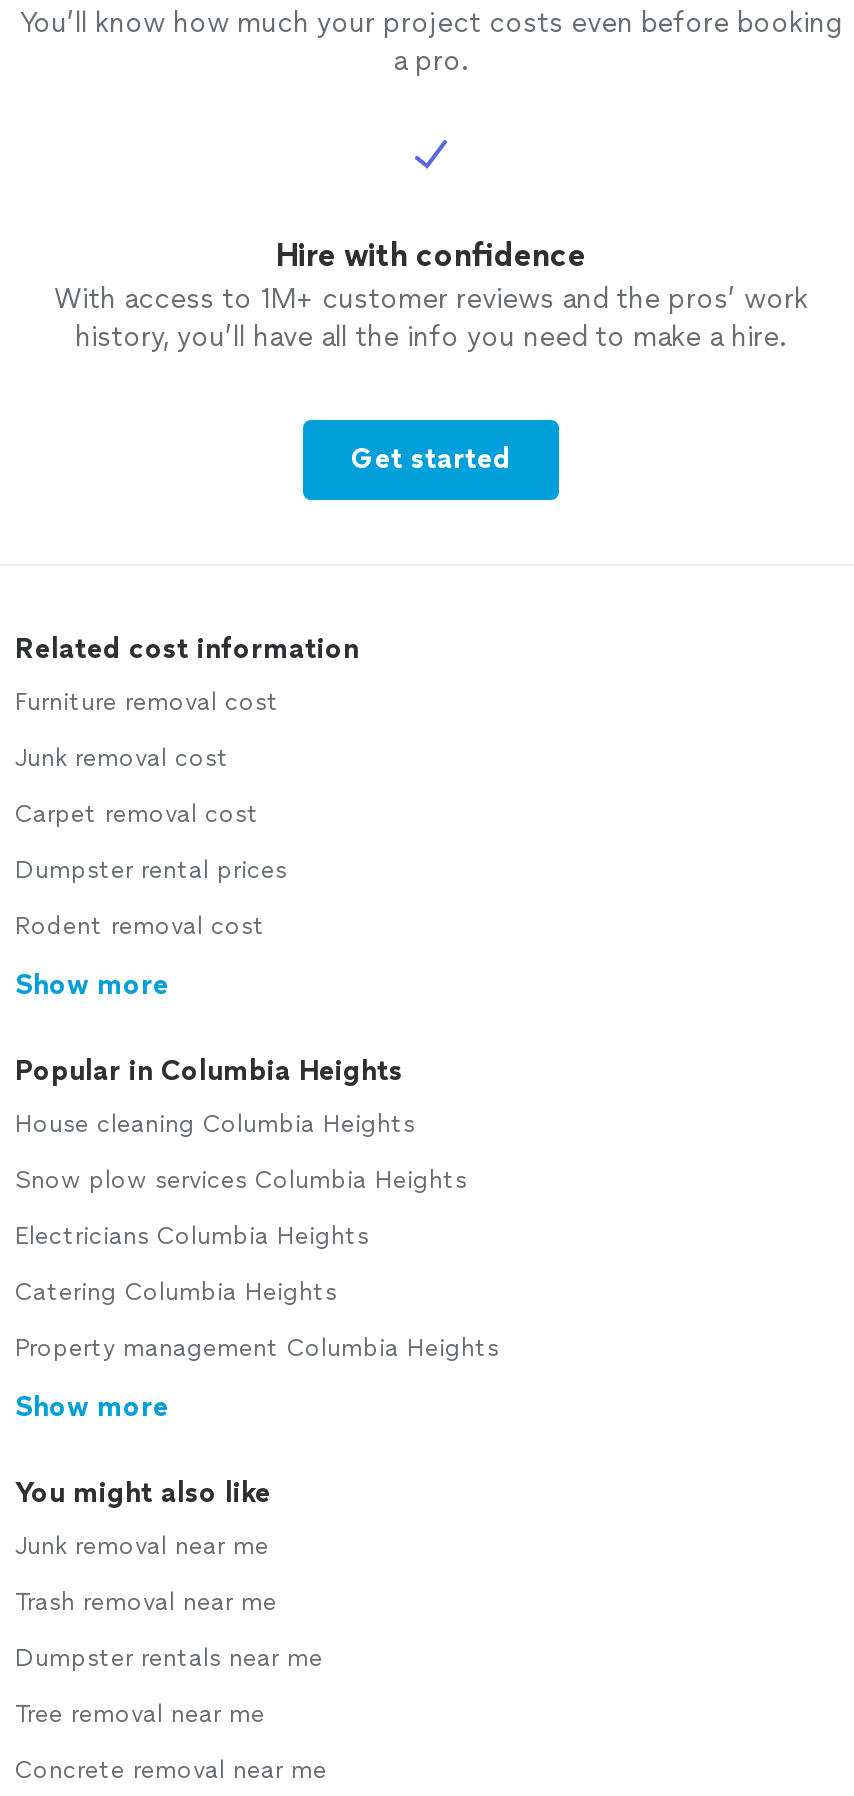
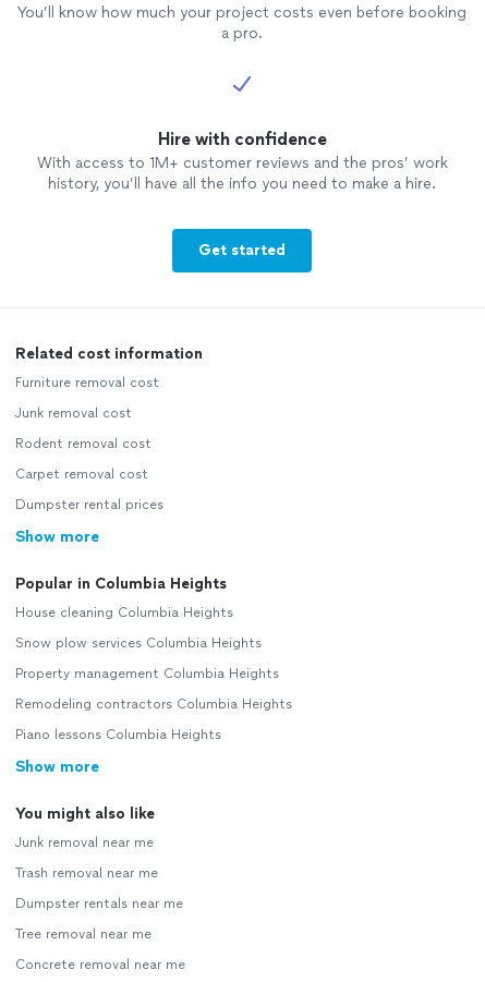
moved [15,800,287,884] -> [15,466,163,512]: Carpet removal cost | Dumpster rental prices
moved [15,912,265,940] -> [15,436,151,451]: Rodent removal cost
[15,1222,369,1306] Electricians Columbia Heights | Catering Columbia Heights -> none
moved [15,1334,499,1362] -> [15,666,279,681]: Property management Columbia Heights
none -> [15,696,292,742] Remodeling contractors Columbia Heights | Piano lessons Columbia Heights

